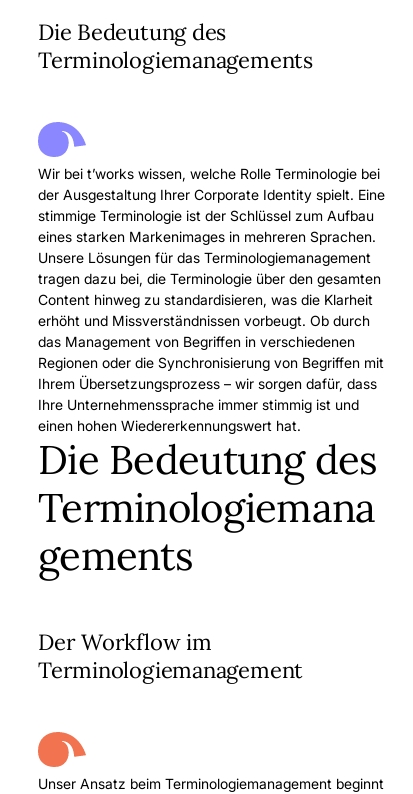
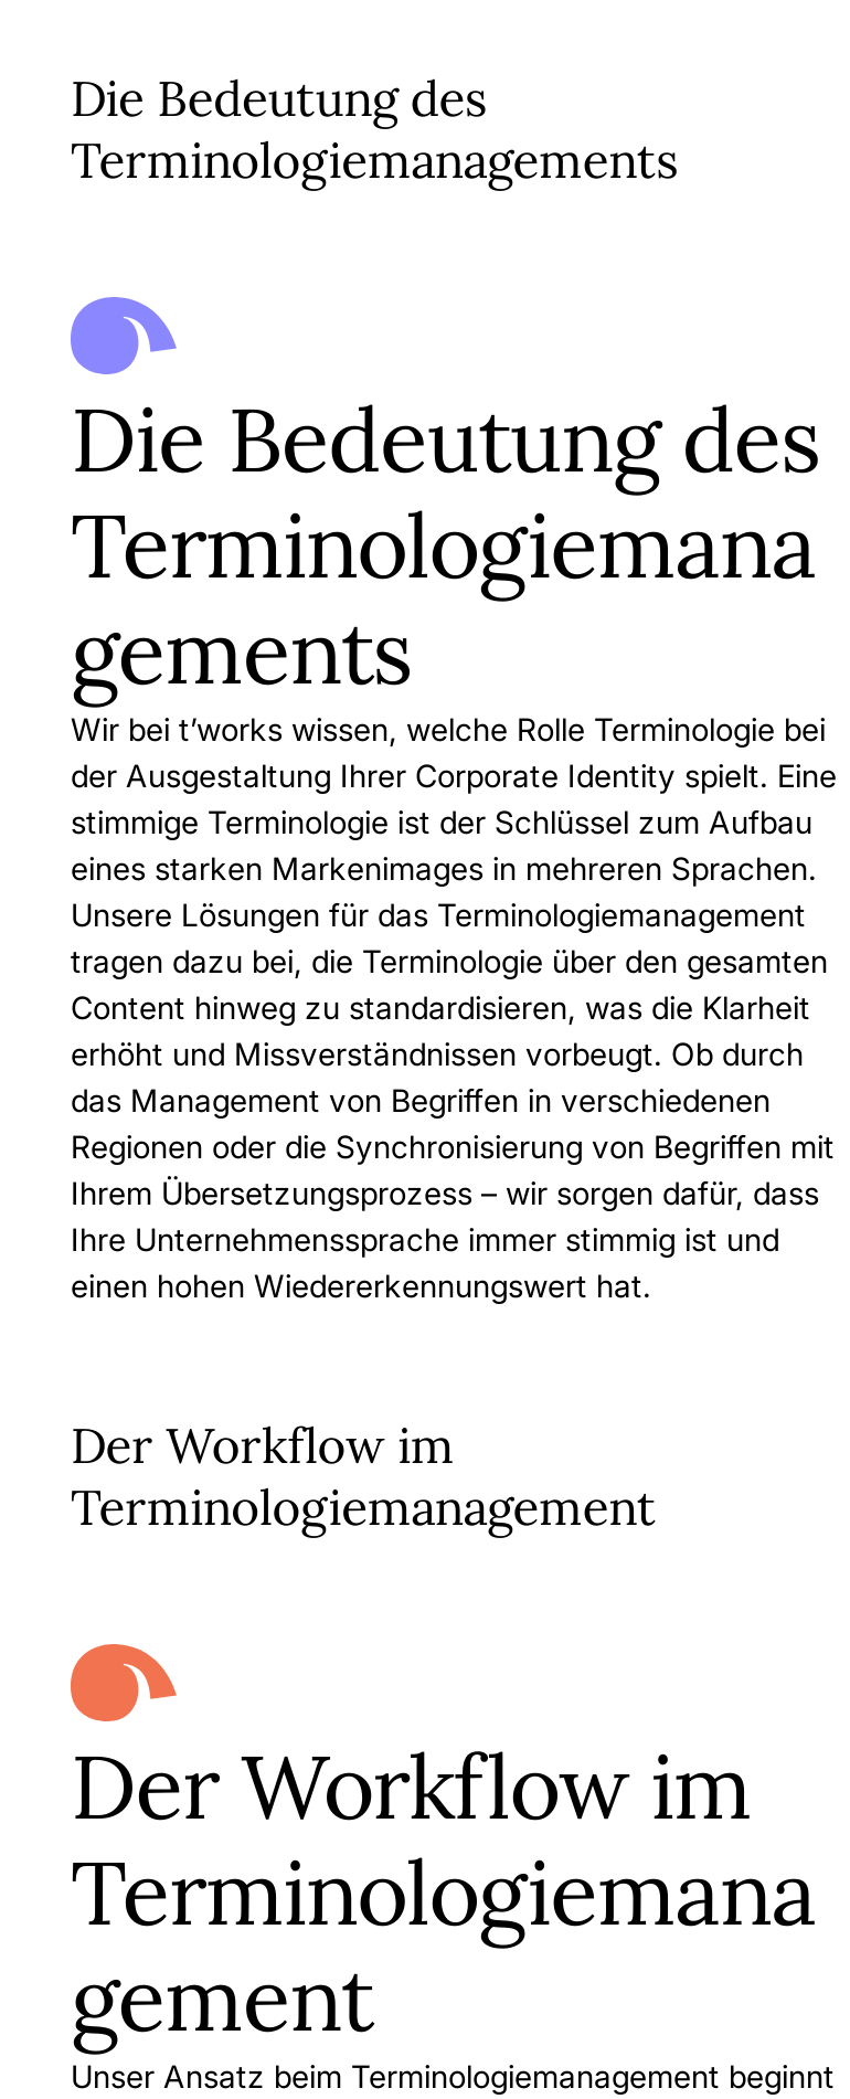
none -> [71,383,821,708] Die Bedeutung des | Terminologiemana | gements
[38,434,378,581] Die Bedeutung des | Terminologiemana | gements -> none
none -> [71,1730,816,2055] Der Workflow im | Terminologiemana | gement

